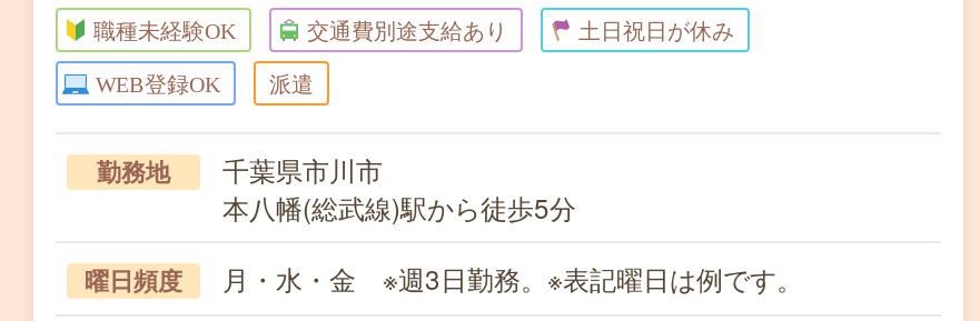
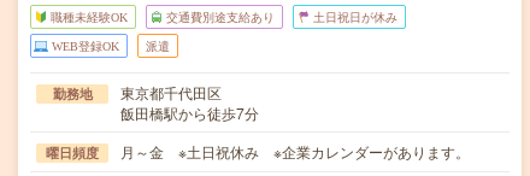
[222,150,576,225] 千葉県市川市 | 本八幡(総武線)駅から徒歩5分 -> [120,82,259,123] 東京都千代田区 | 飯田橋駅から徒歩7分
[222,259,803,297] 月・水・金 ※週3日勤務。※表記曜日は例です。 -> [120,141,470,162] 月～金 ※土日祝休み ※企業カレンダーがあります。

